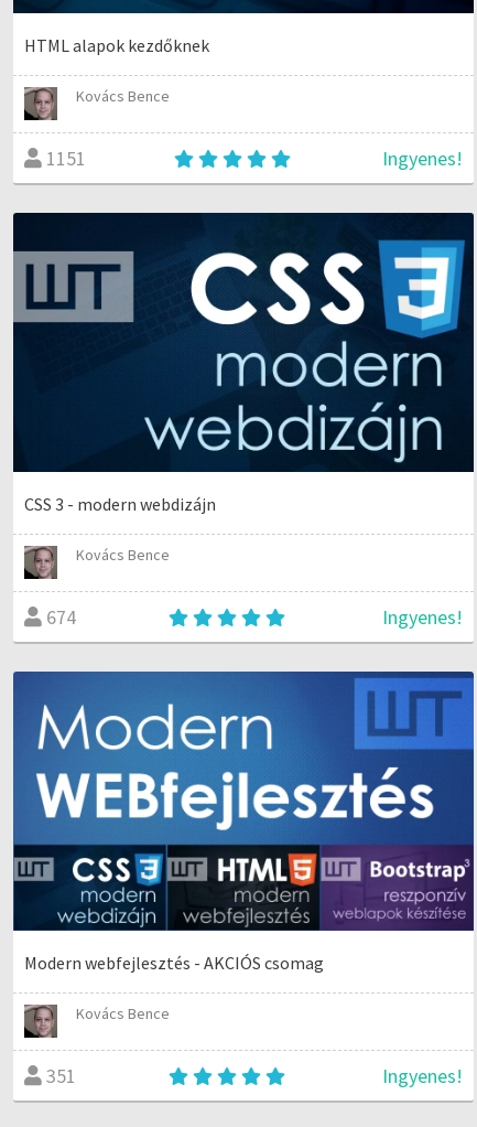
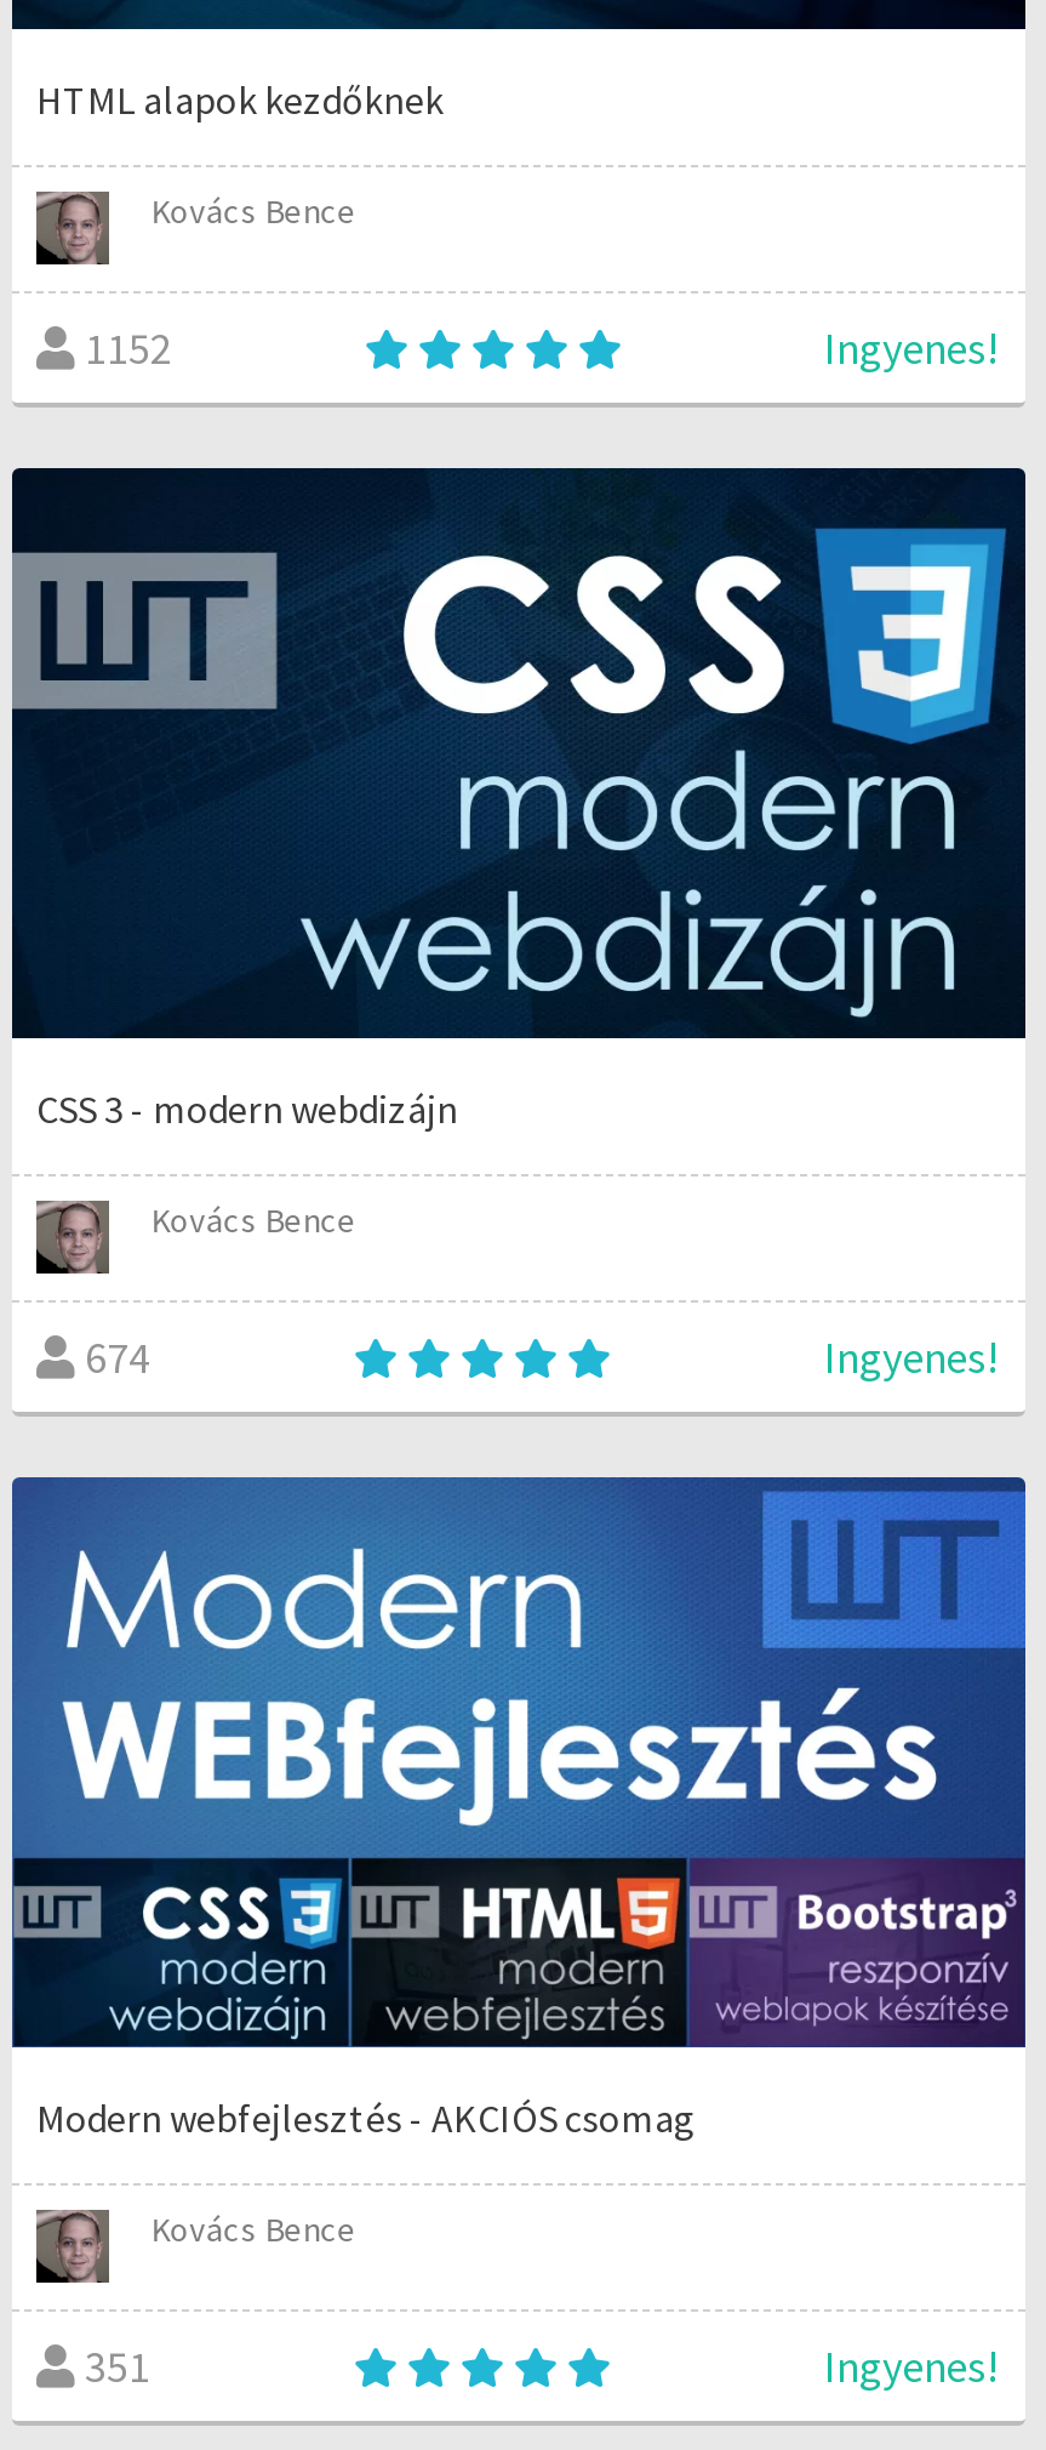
[42,146,86,171] 1151 -> [75,320,172,376] 1152

